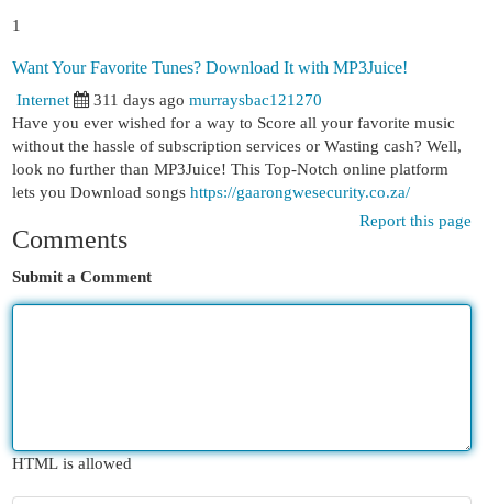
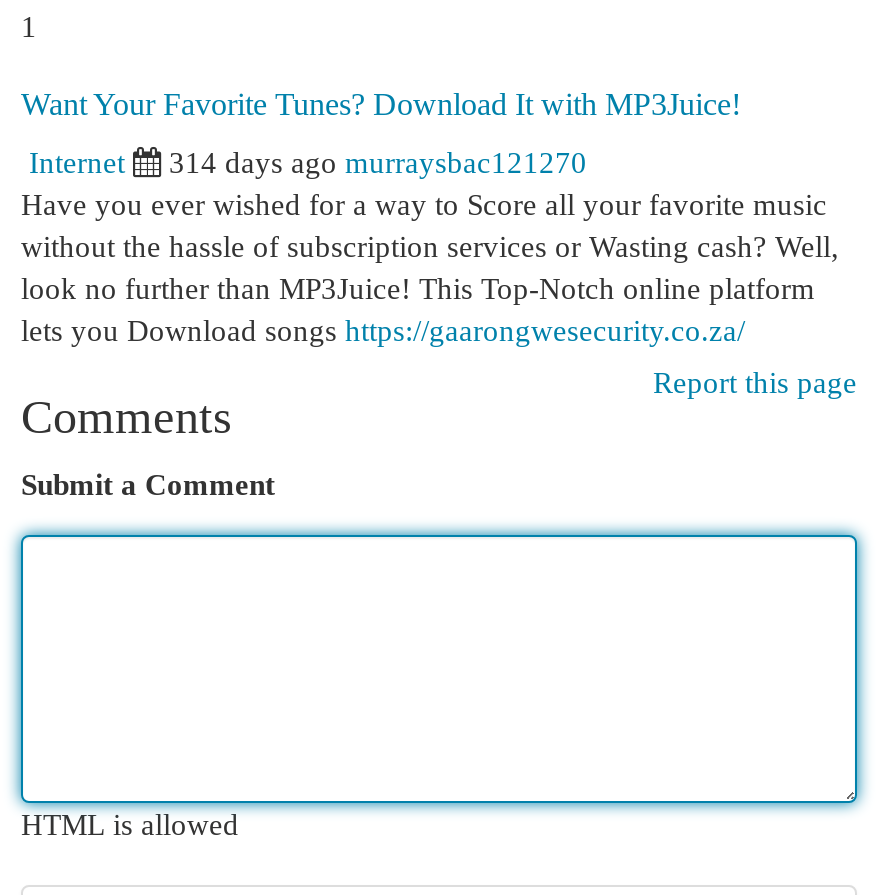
[93,90,322,109] 311 days ago murraysbac121270 -> [169,145,587,179] 314 days ago murraysbac121270

